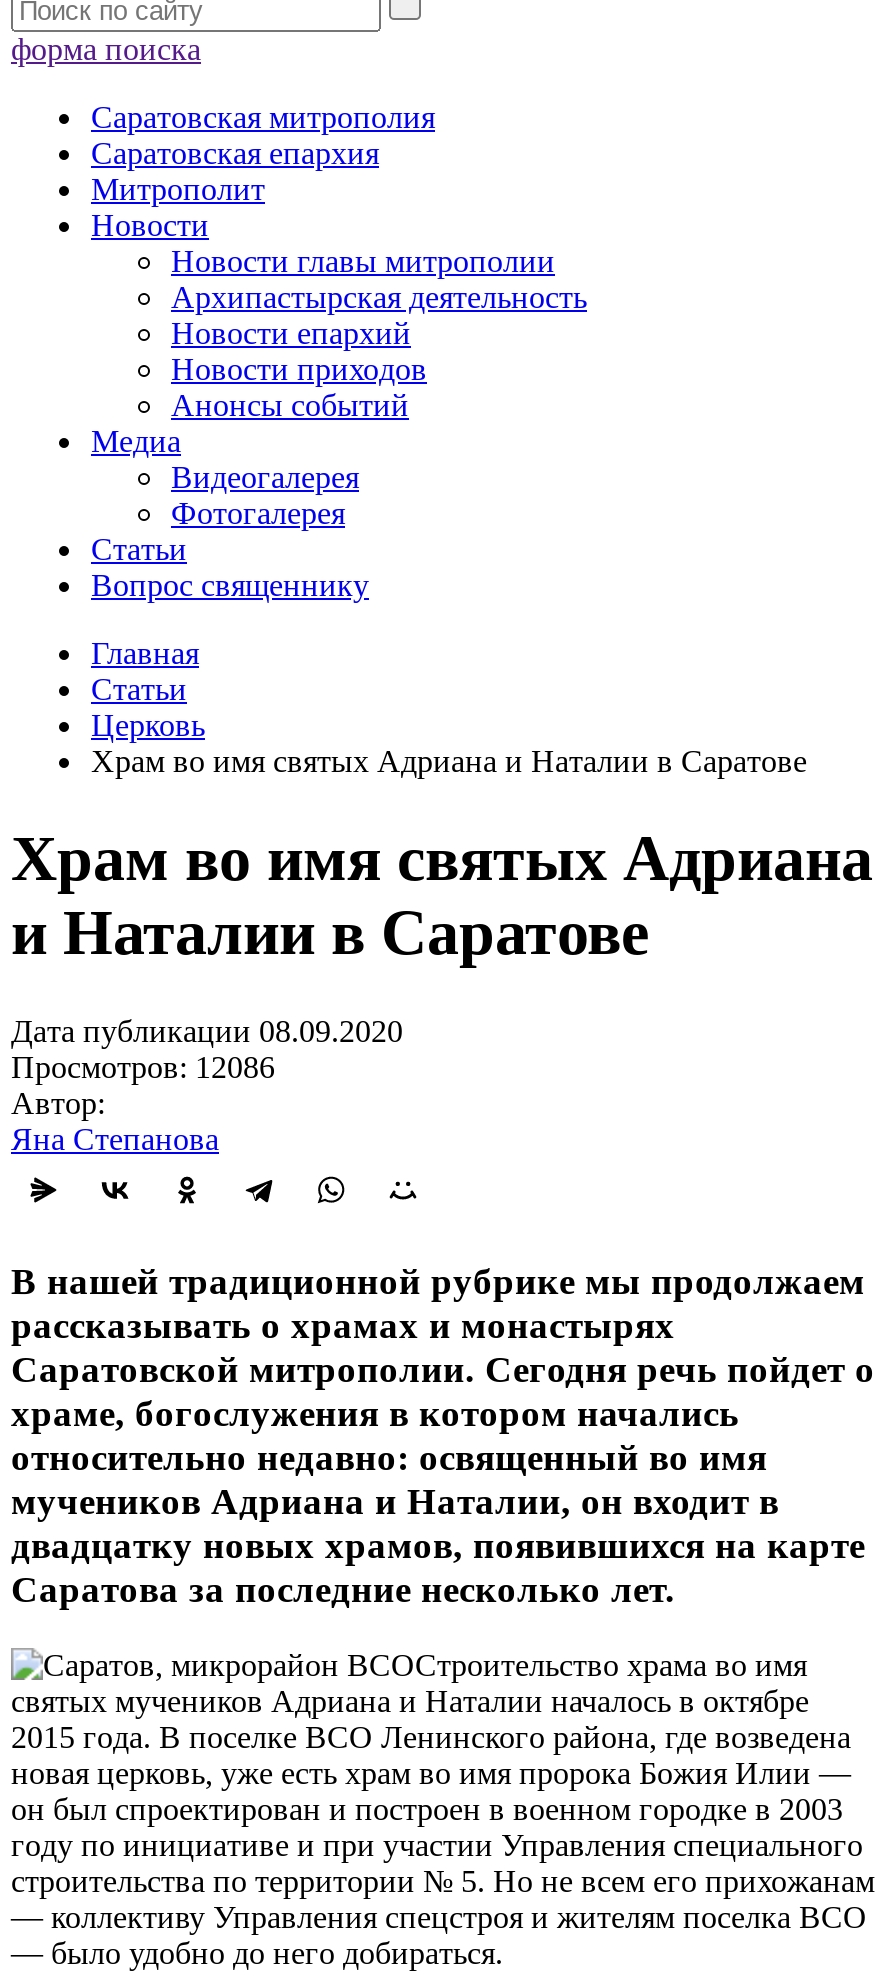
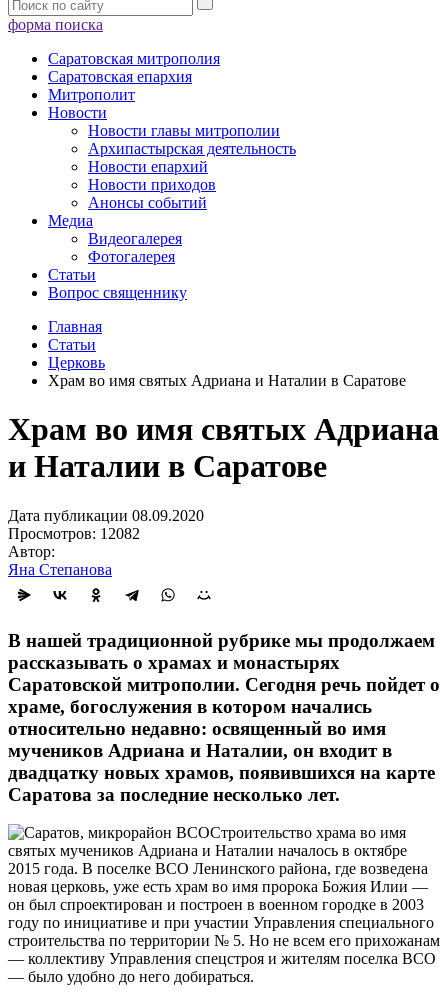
[11,1050,275,1084] Просмотров: 12086 -> [8,525,140,542] Просмотров: 12082

